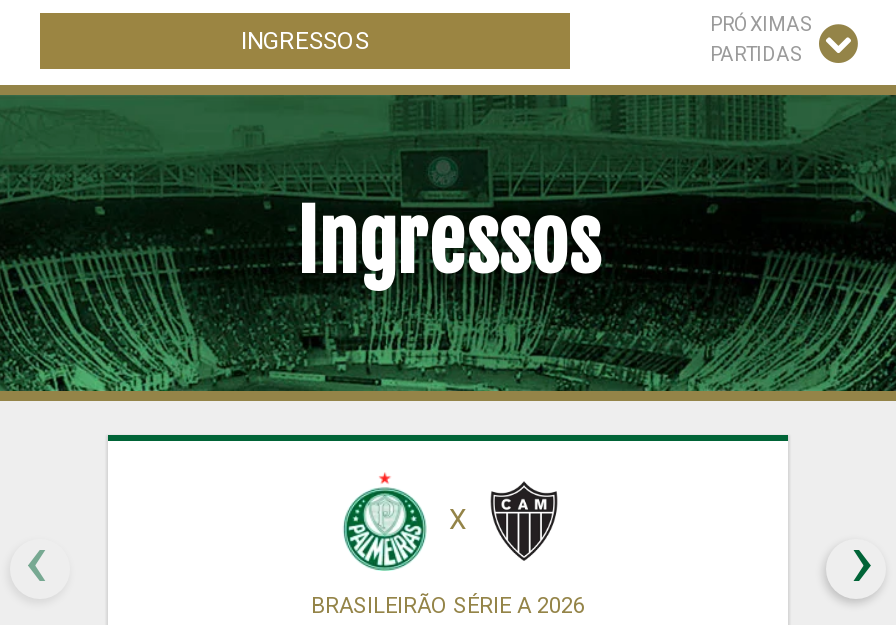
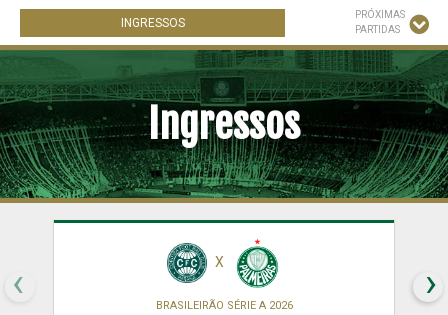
[334,473,422,573] [image] -> [166,240,210,288] [image]
[480,475,560,571] [image] -> [238,239,279,289] [image]

